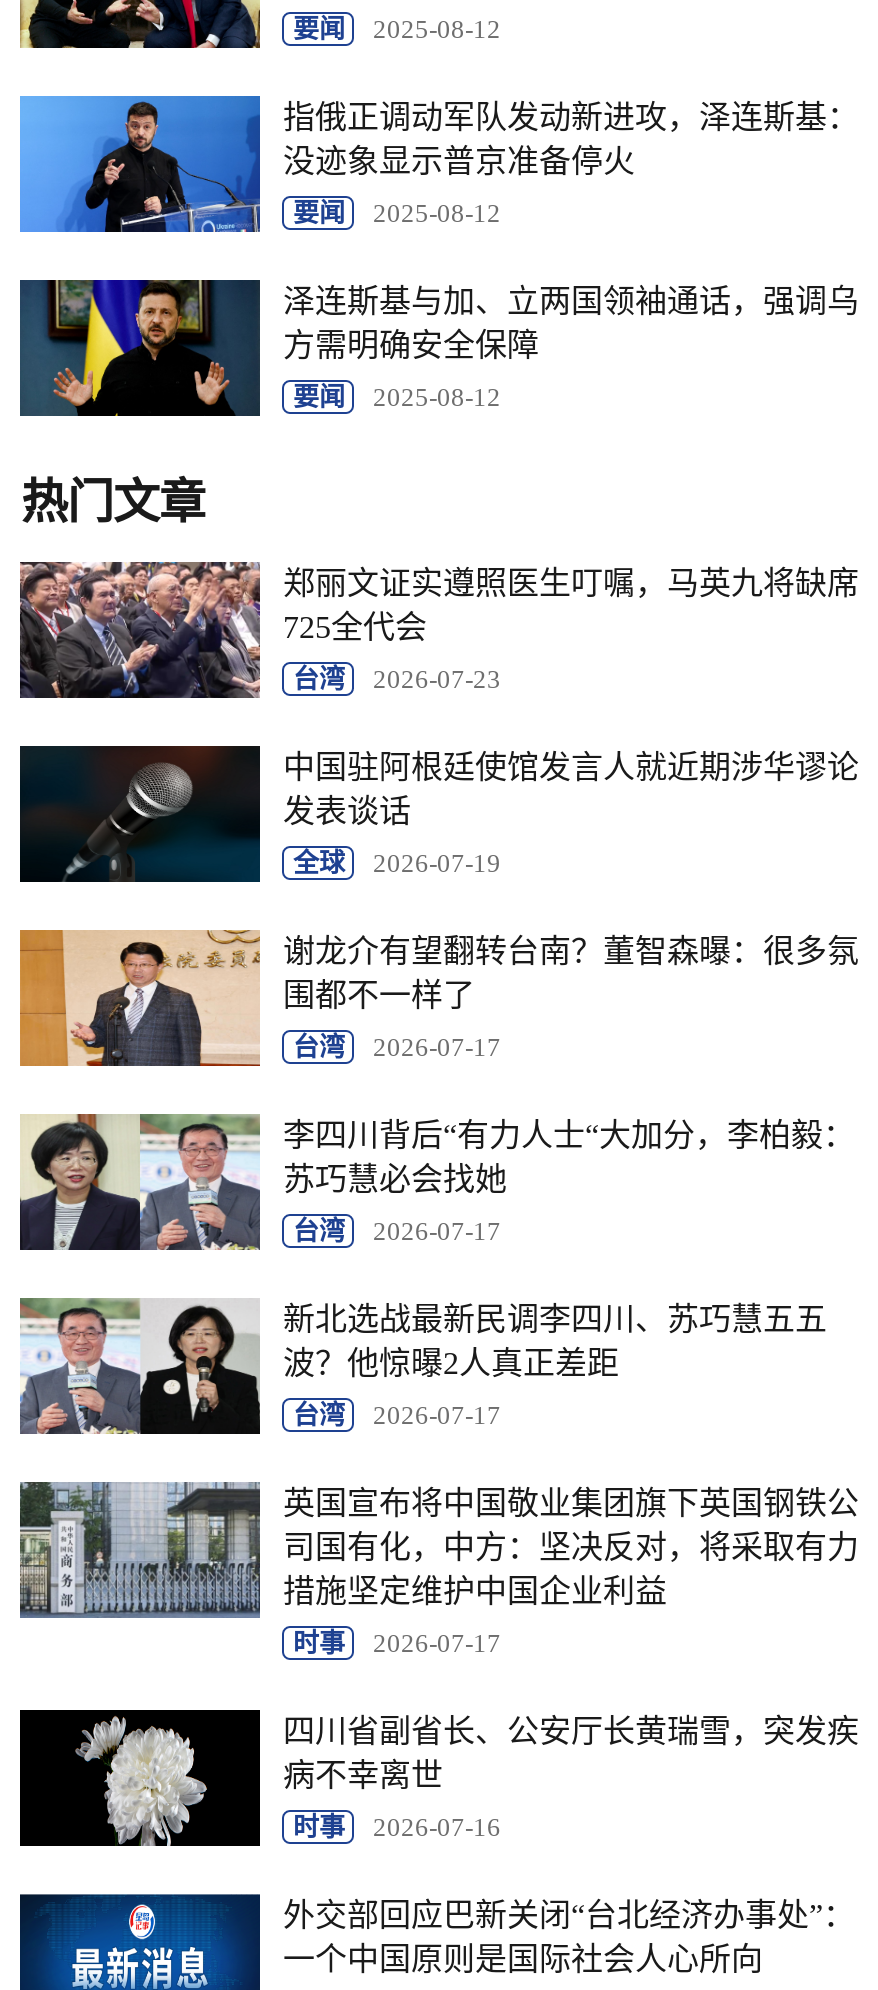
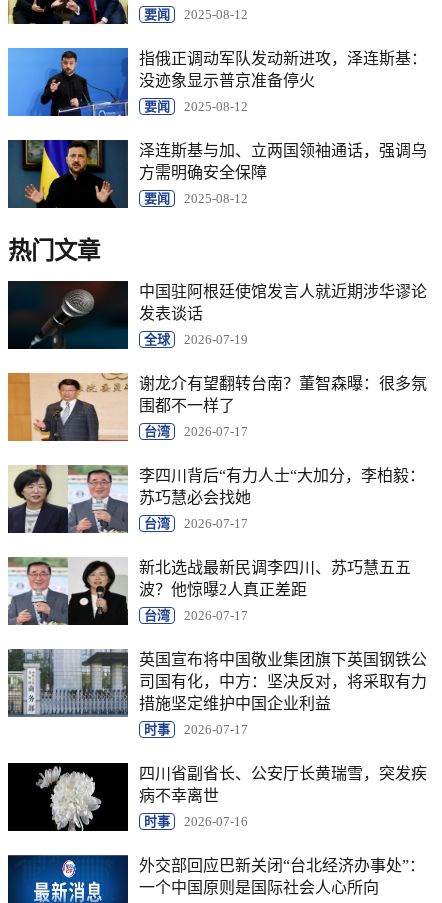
[18,560,859,700] [image] | 郑丽文证实遵照医生叮嘱，马英九将缺席 | 725全代会 | 台湾 | 2026-07-23 -> none

